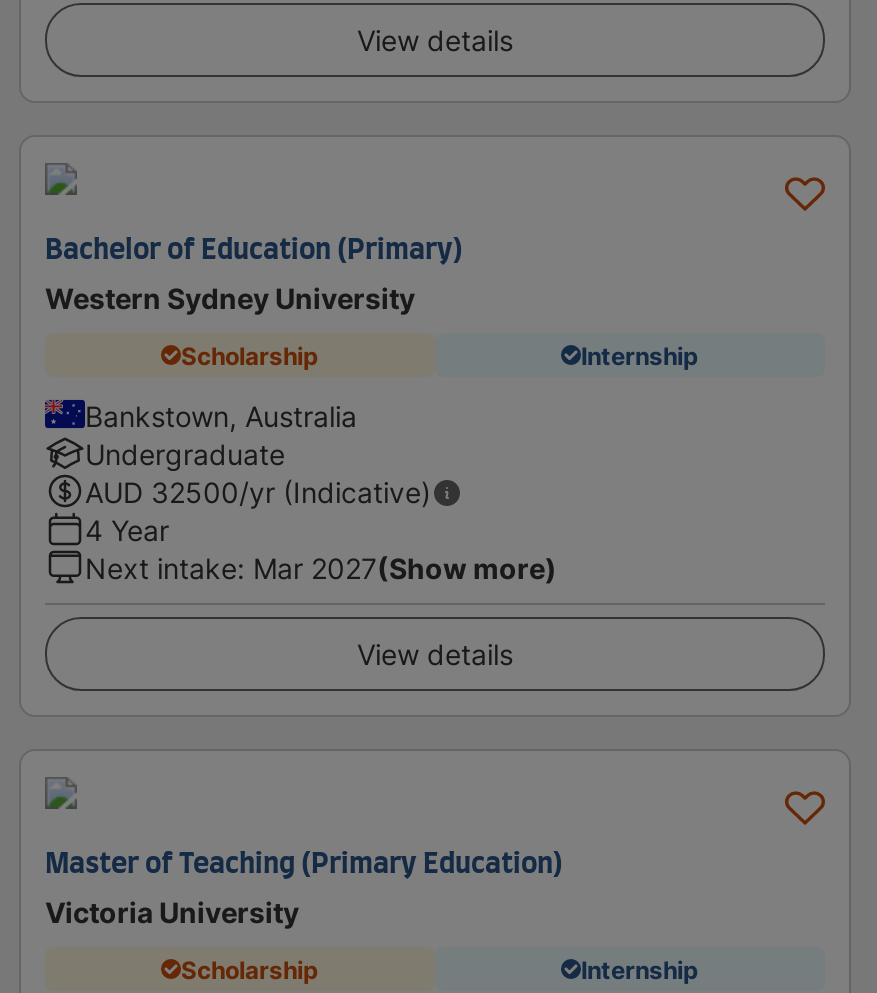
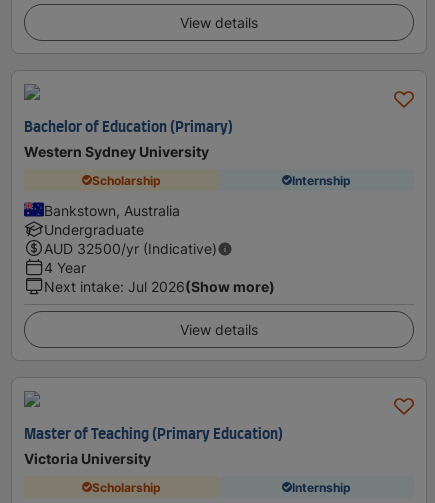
[85,551,557,585] Next intake: Mar 2027(Show more) -> [44,278,275,295] Next intake: Jul 2026(Show more)

